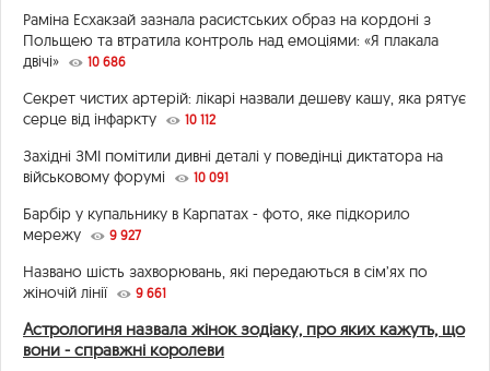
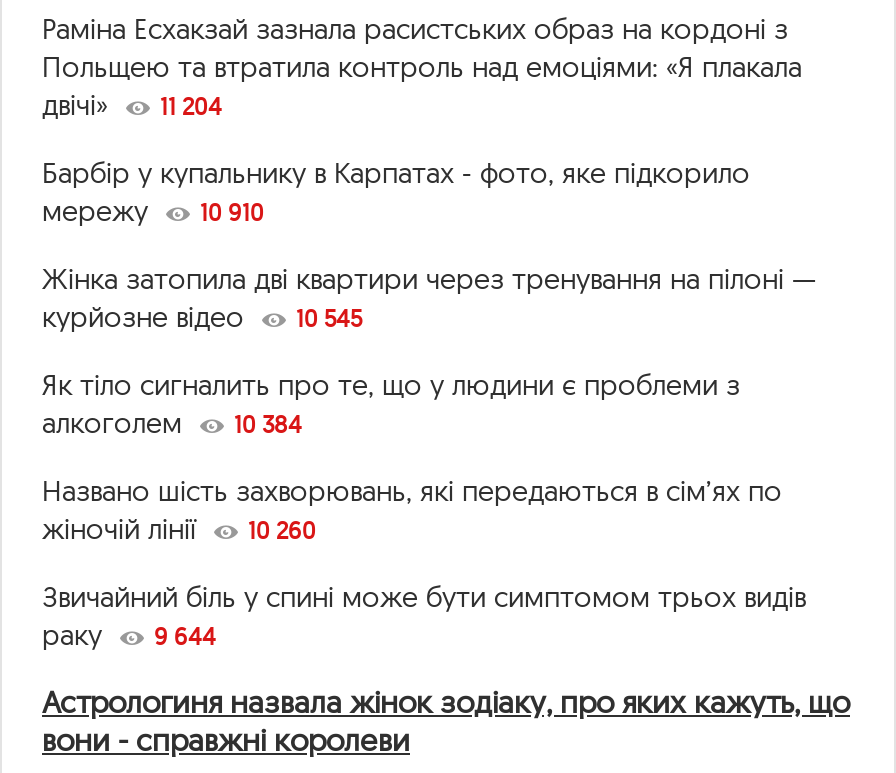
[23,53,466,186] 10 686 | Секрет чистих артерій: лікарі назвали дешеву кашу, яка рятує | серце від інфаркту | 10 112 | Західні ЗМІ помітили дивні деталі у поведінці диктатора на | військовому форумі | 10 091 -> [160,91,222,121] 11 204
moved [23,204,410,244] -> [42,155,750,229]: Барбір у купальнику в Карпатах - фото, яке підкорило | мережу
[109,227,141,243] 9 927 -> [42,197,816,441] 10 910 | Жінка затопила дві квартири через тренування на пілоні — | курйозне відео | 10 545 | Як тіло сигналить про те, що у людини є проблеми з | алкоголем | 10 384
[136,285,166,301] 9 661 -> [42,515,806,653] 10 260 | Звичайний біль у спині може бути симптомом трьох видів | раку | 9 644

